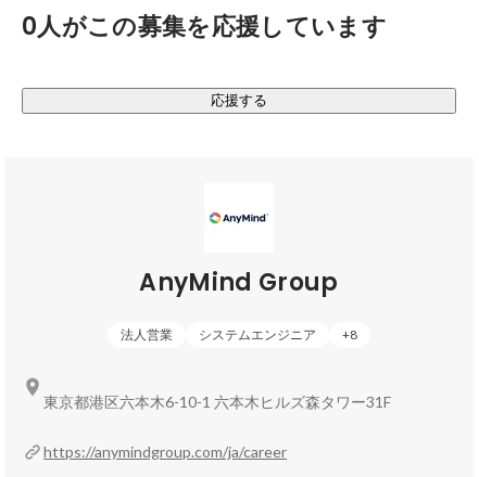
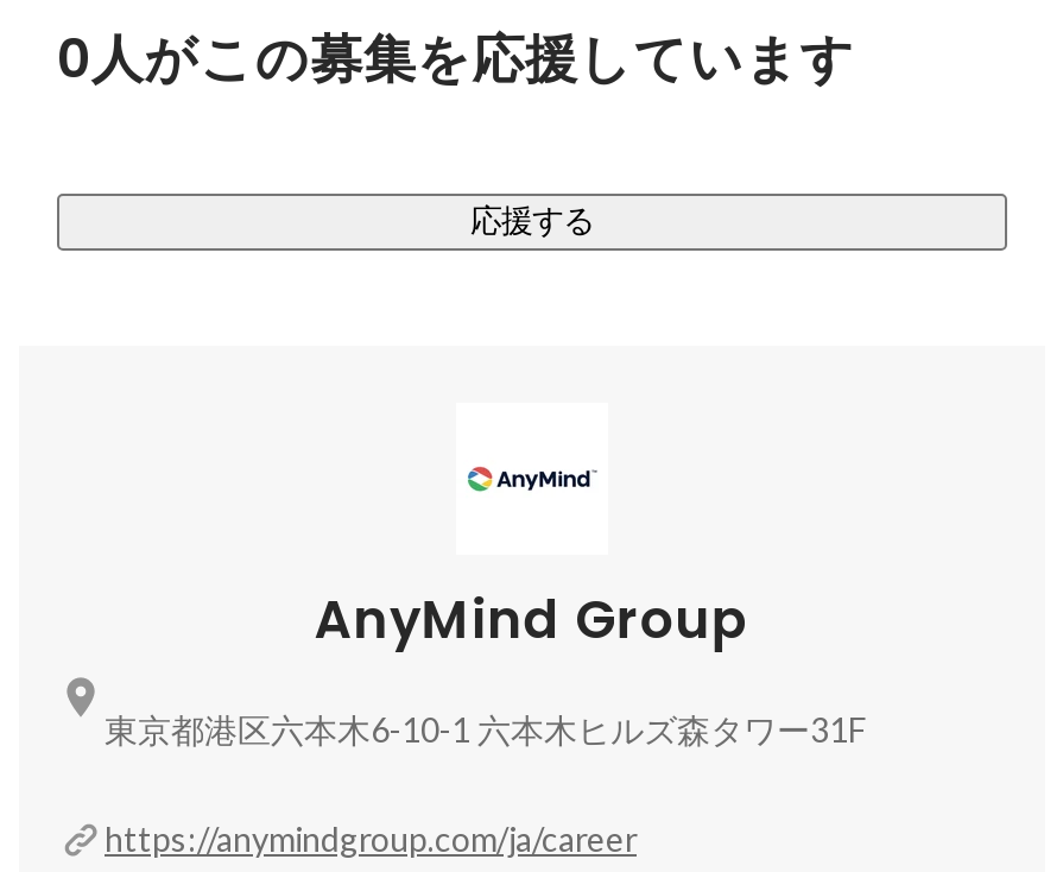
[121,327,357,343] 法人営業 | システムエンジニア | +8 -> none

